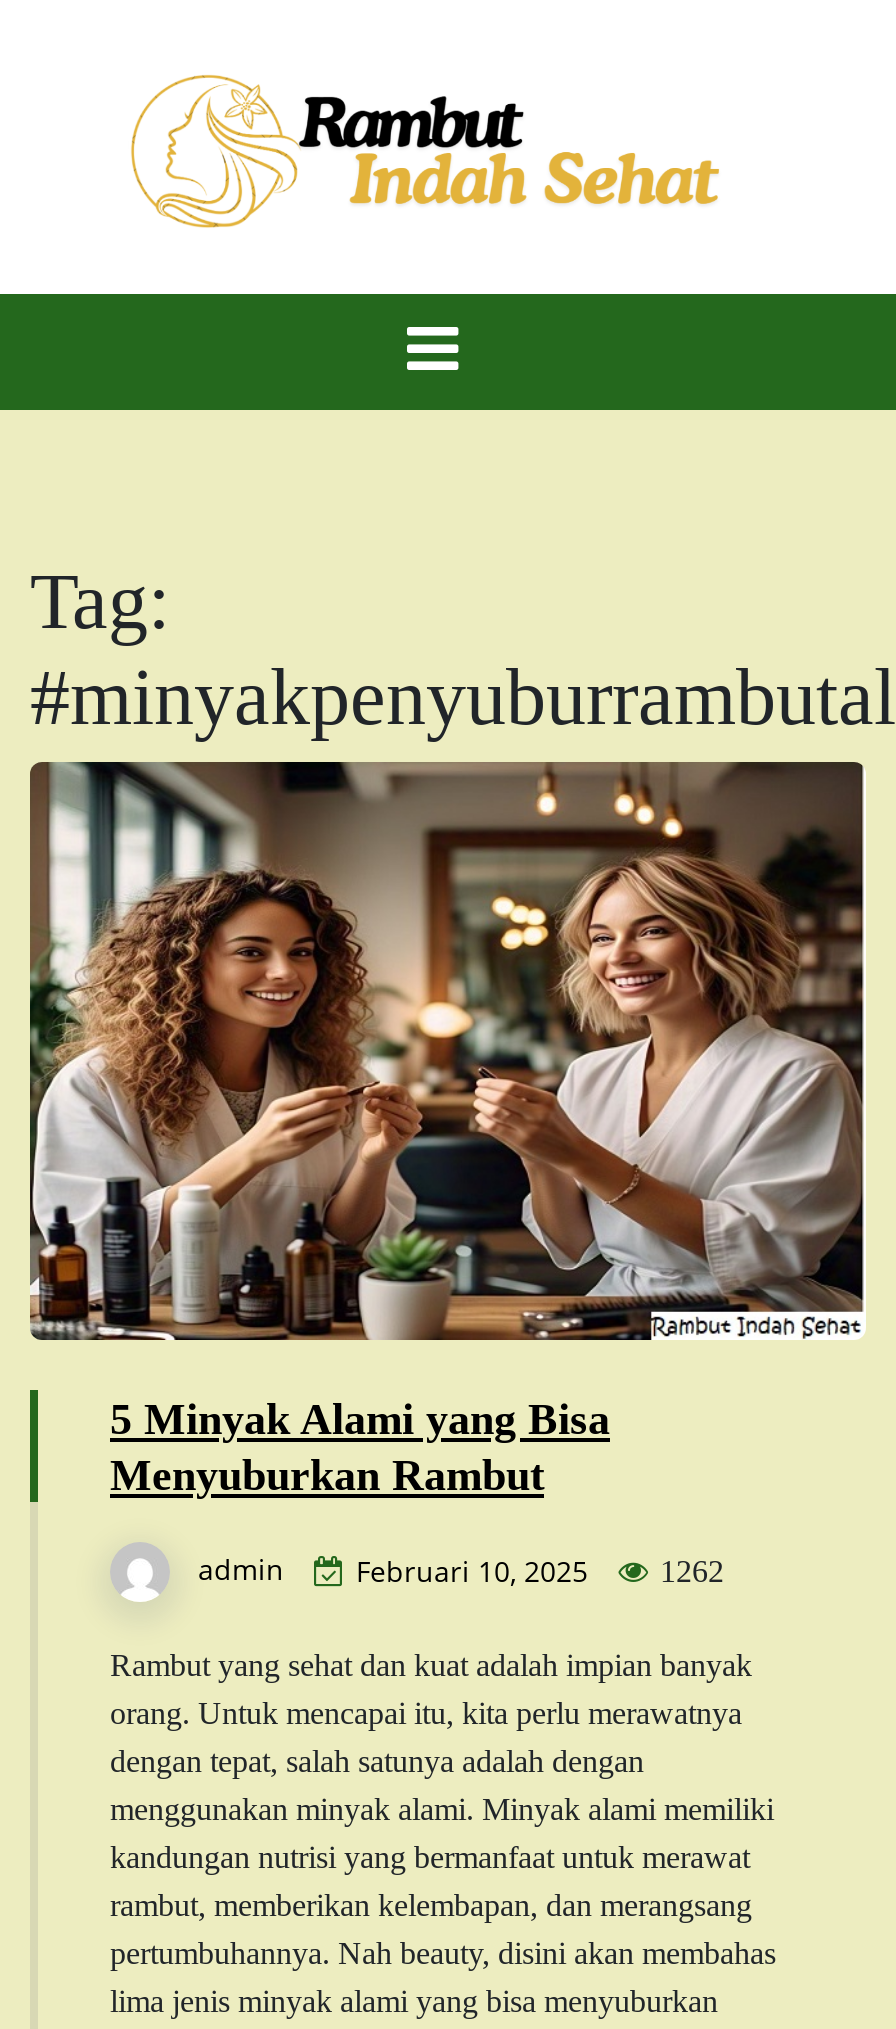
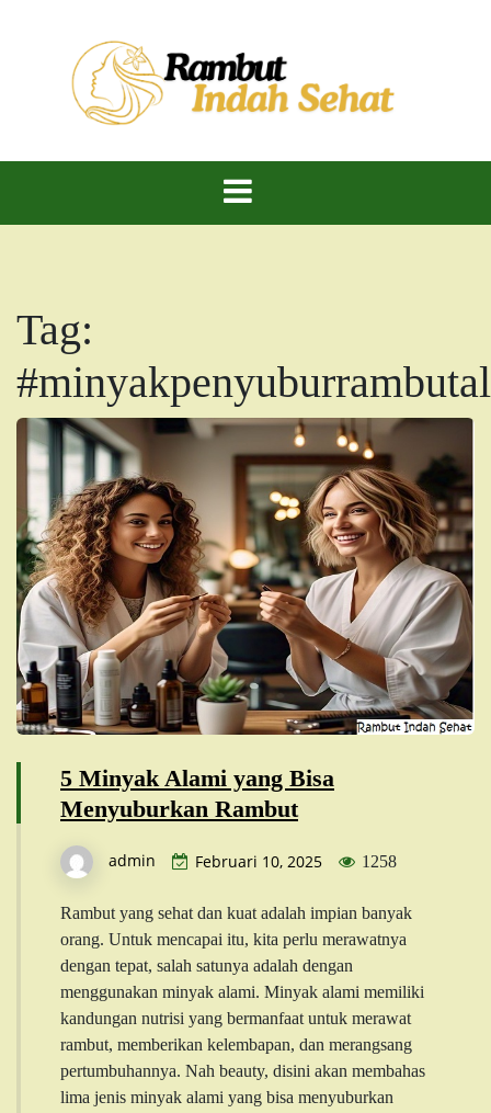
[198,1550,724,1591] admin Februari 10, 2025 1262 -> [109,850,397,872] admin Februari 10, 2025 1258

